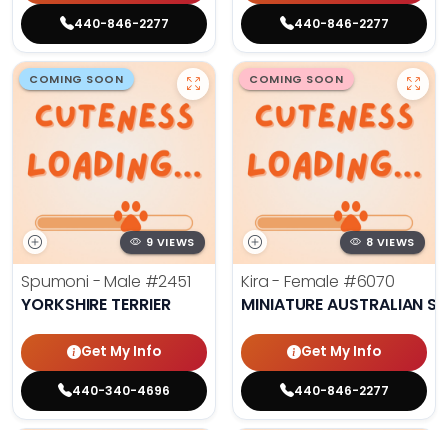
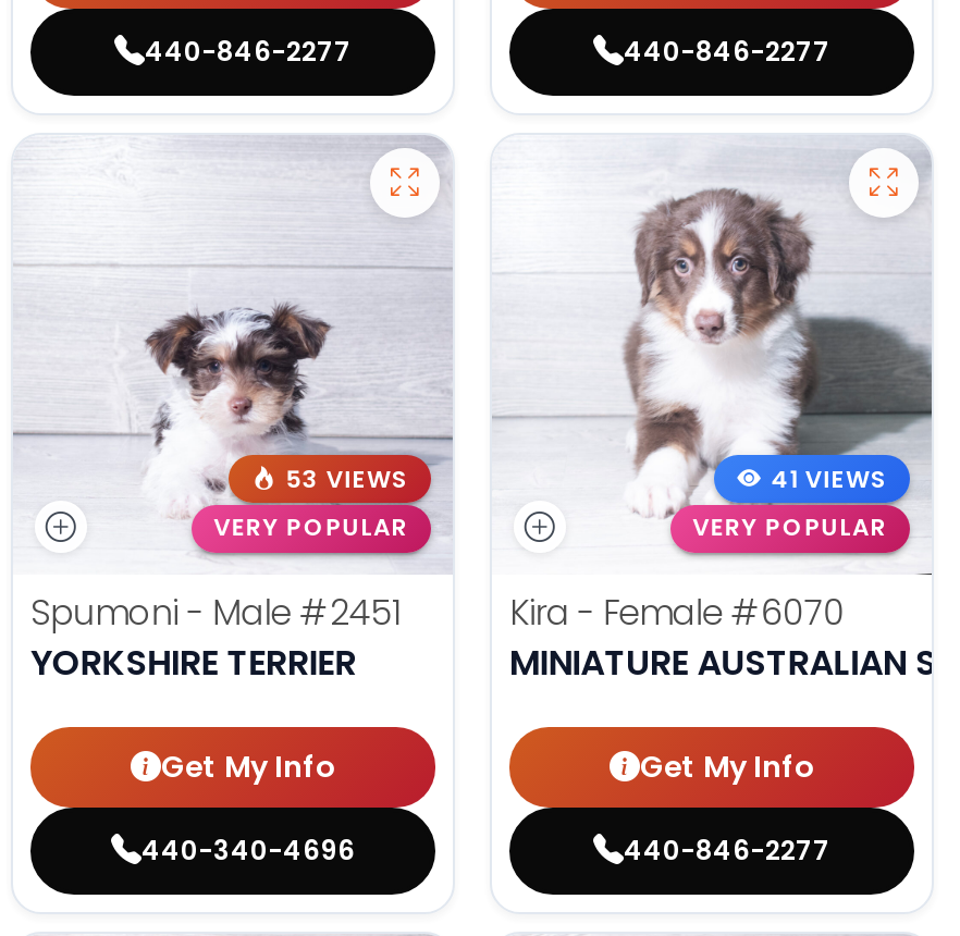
[13,62,215,264] [image] | COMING SOON -> [13,135,455,572] [image] | 53 VIEWS
[233,62,435,264] [image] | COMING SOON -> [492,137,934,575] [image] | 41 VIEWS
[146,235,195,250] 9 VIEWS -> [214,512,408,544] VERY POPULAR
[366,235,415,250] 8 VIEWS -> [692,512,887,544] VERY POPULAR

